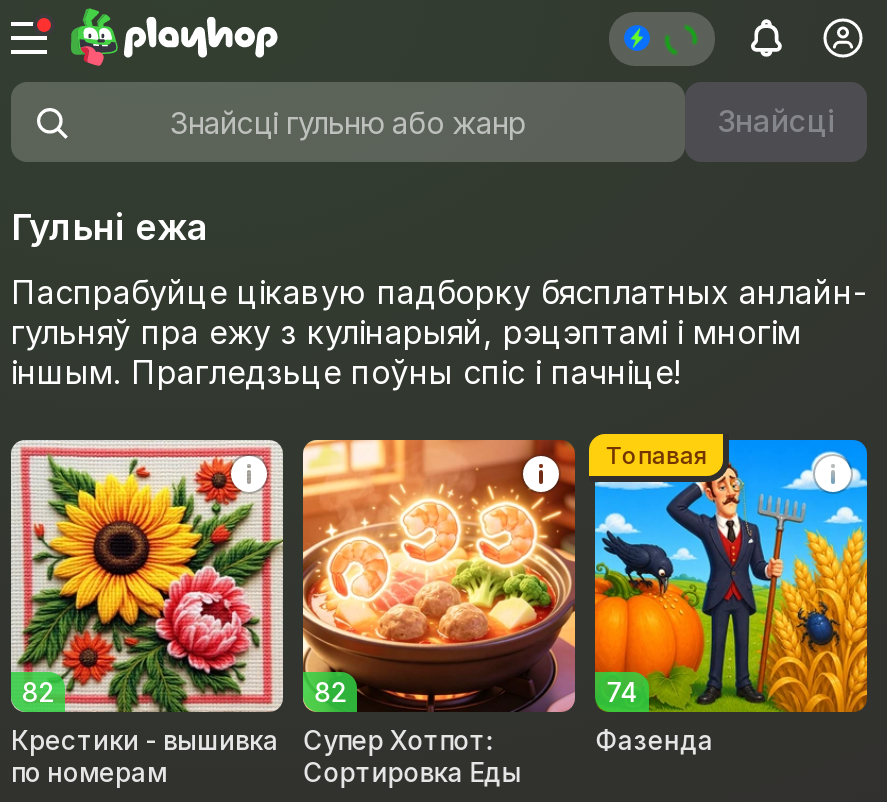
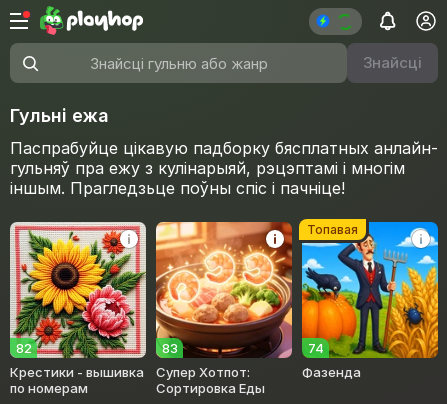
[314,675,346,707] 82 -> [162,339,178,355] 83

